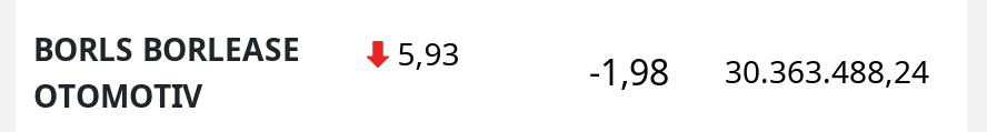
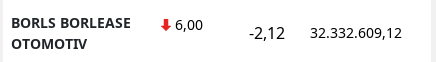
[397,32,460,74] 5,93 -> [175,15,203,34] 6,00
[589,47,669,96] -1,98 -> [249,22,285,44] -2,12
[725,49,929,91] 30.363.488,24 -> [310,23,402,42] 32.332.609,12

